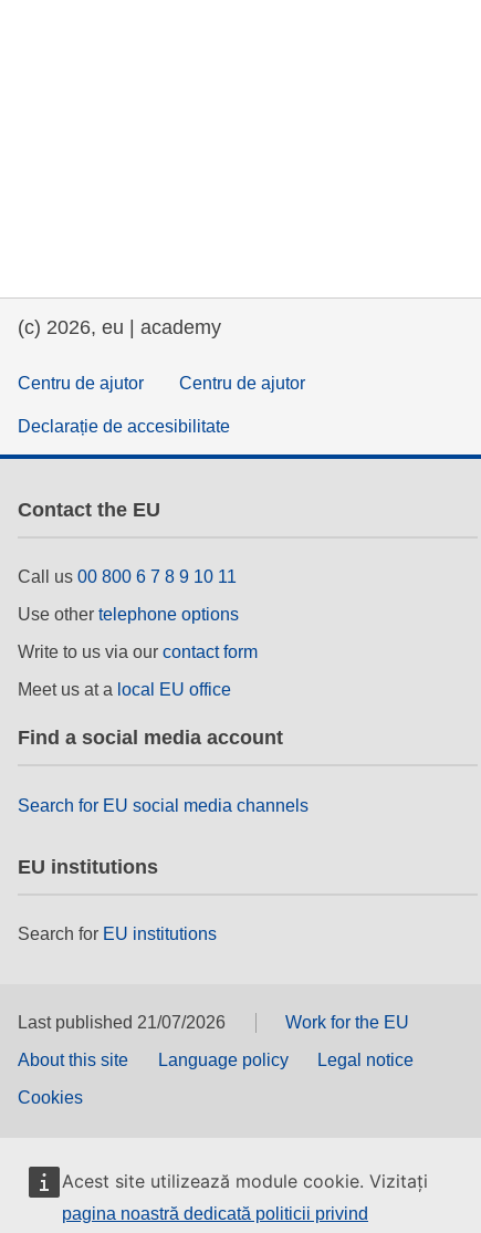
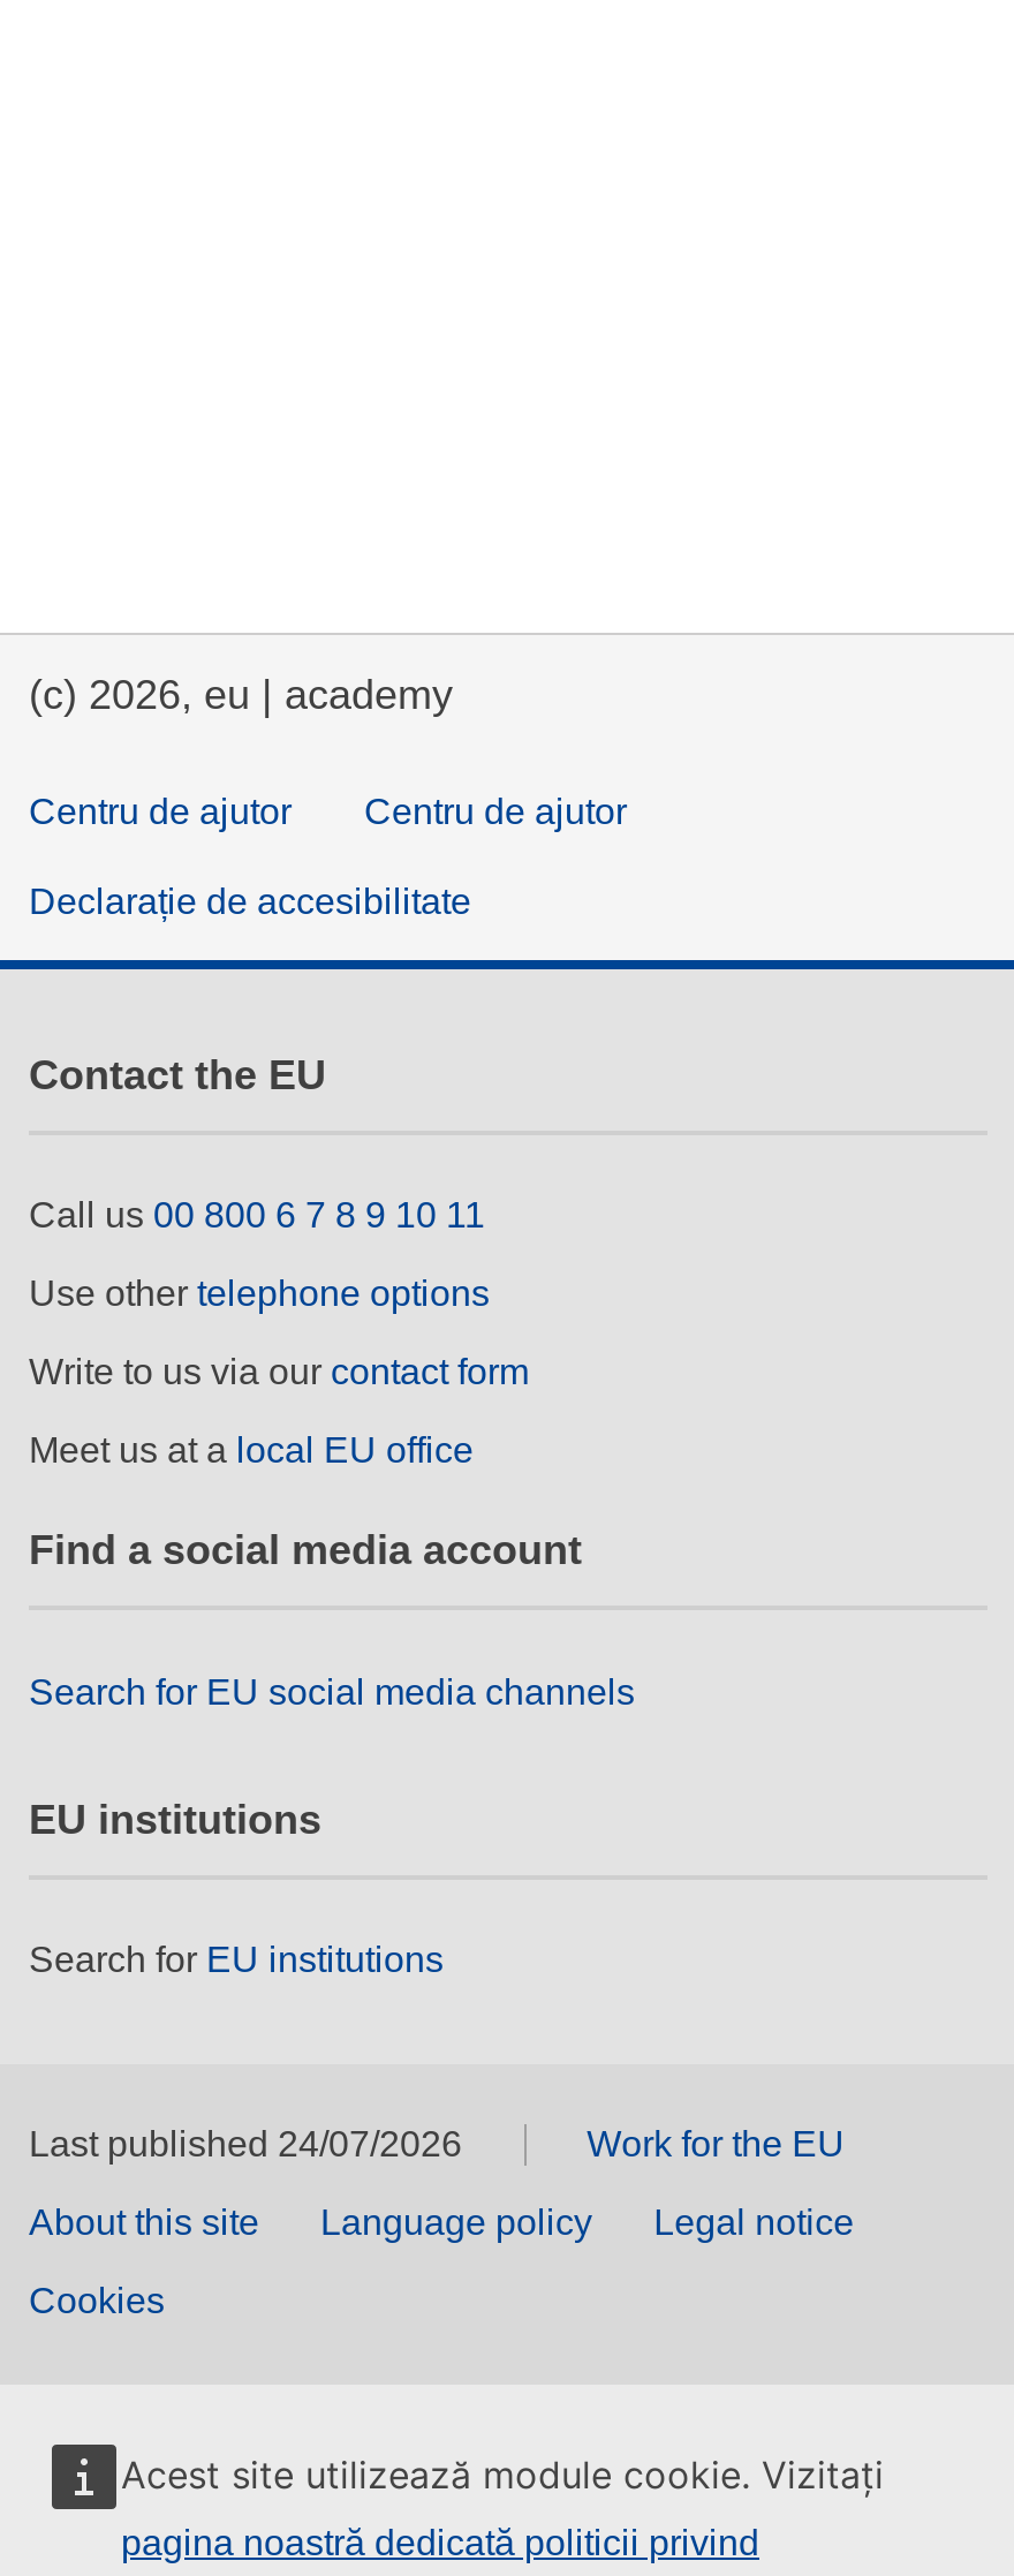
[18,1013,226,1032] Last published 21/07/2026 -> [29,2125,462,2165] Last published 24/07/2026

